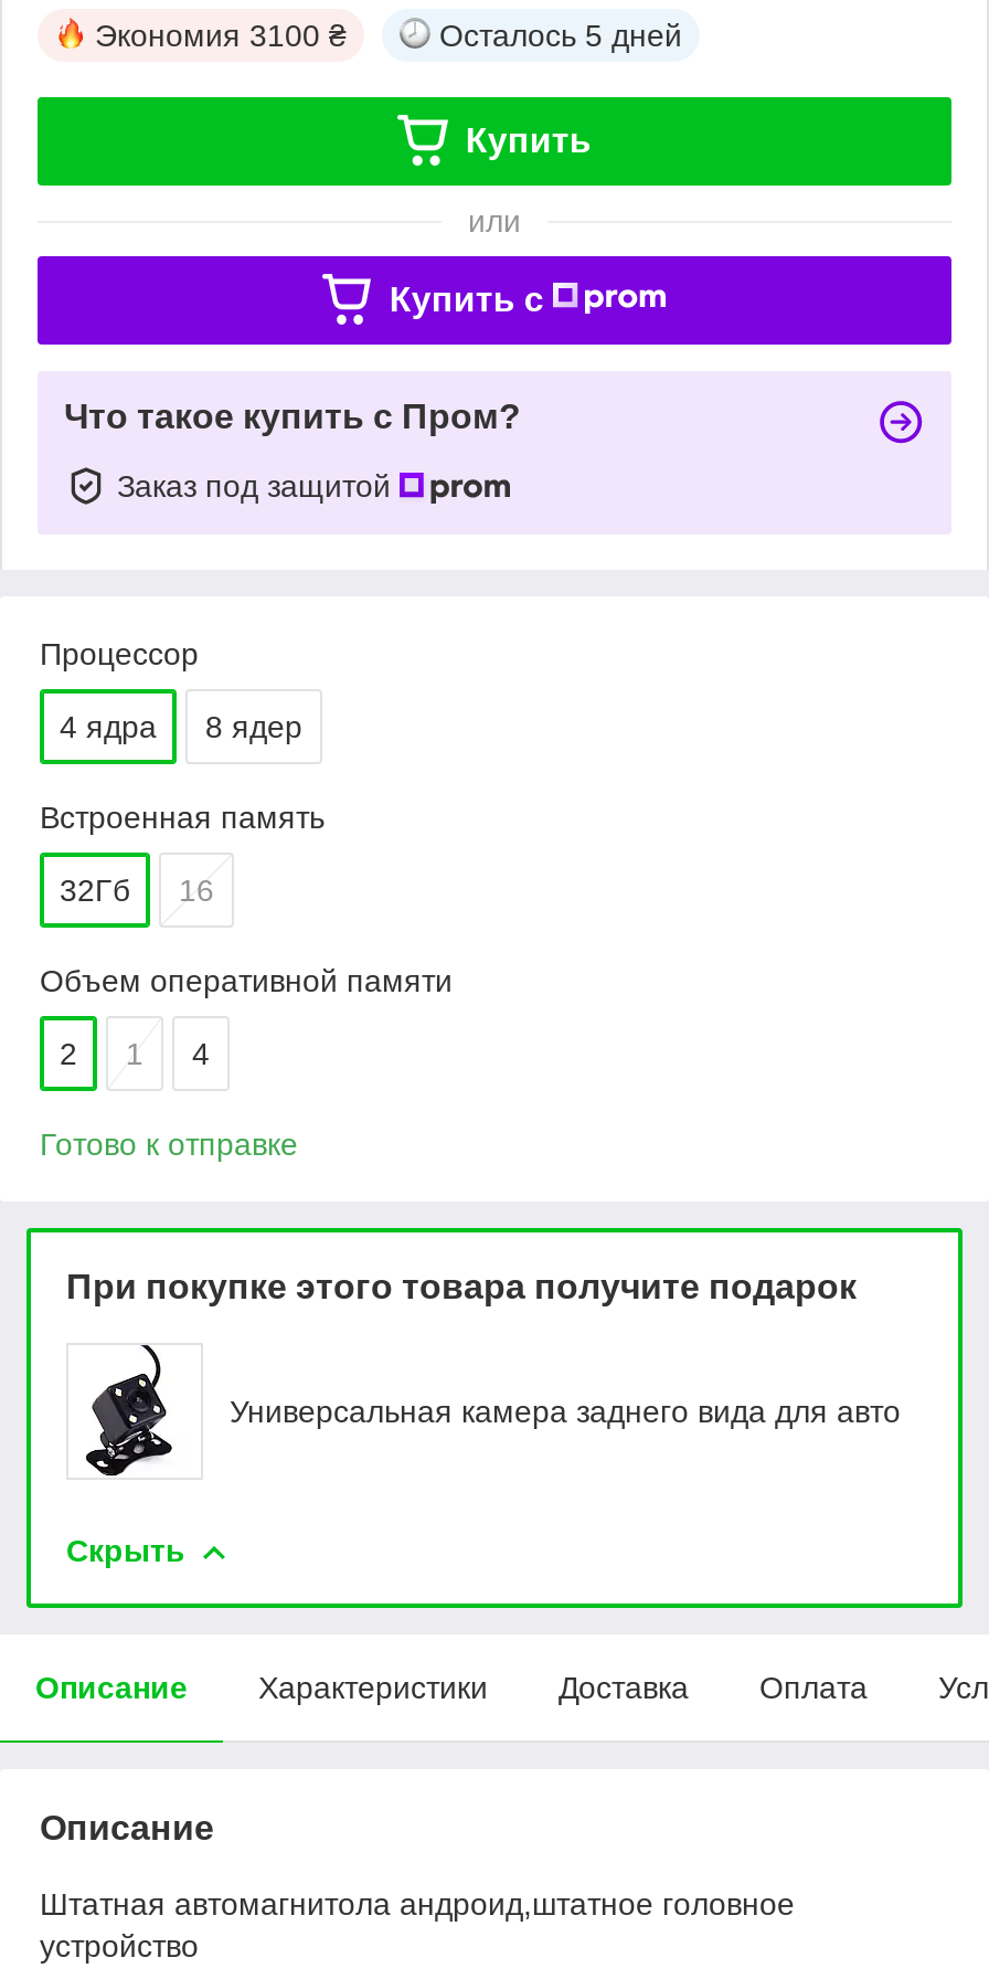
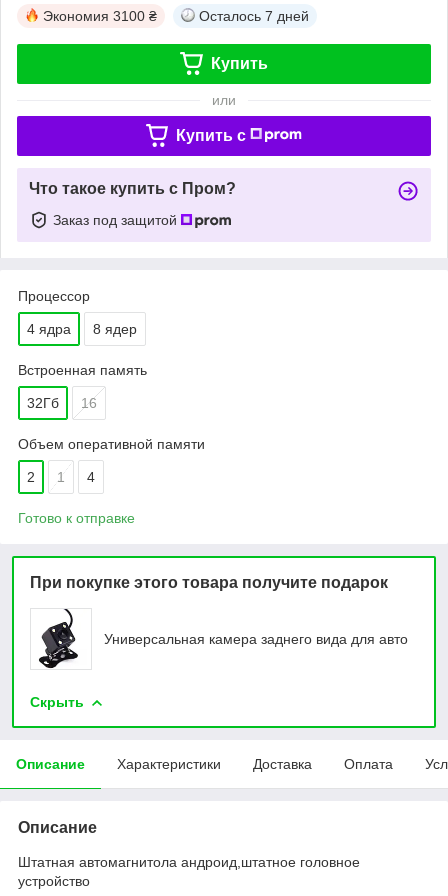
[439,17,682,53] Осталось 5 дней -> [199,8,309,24] Осталось 7 дней

